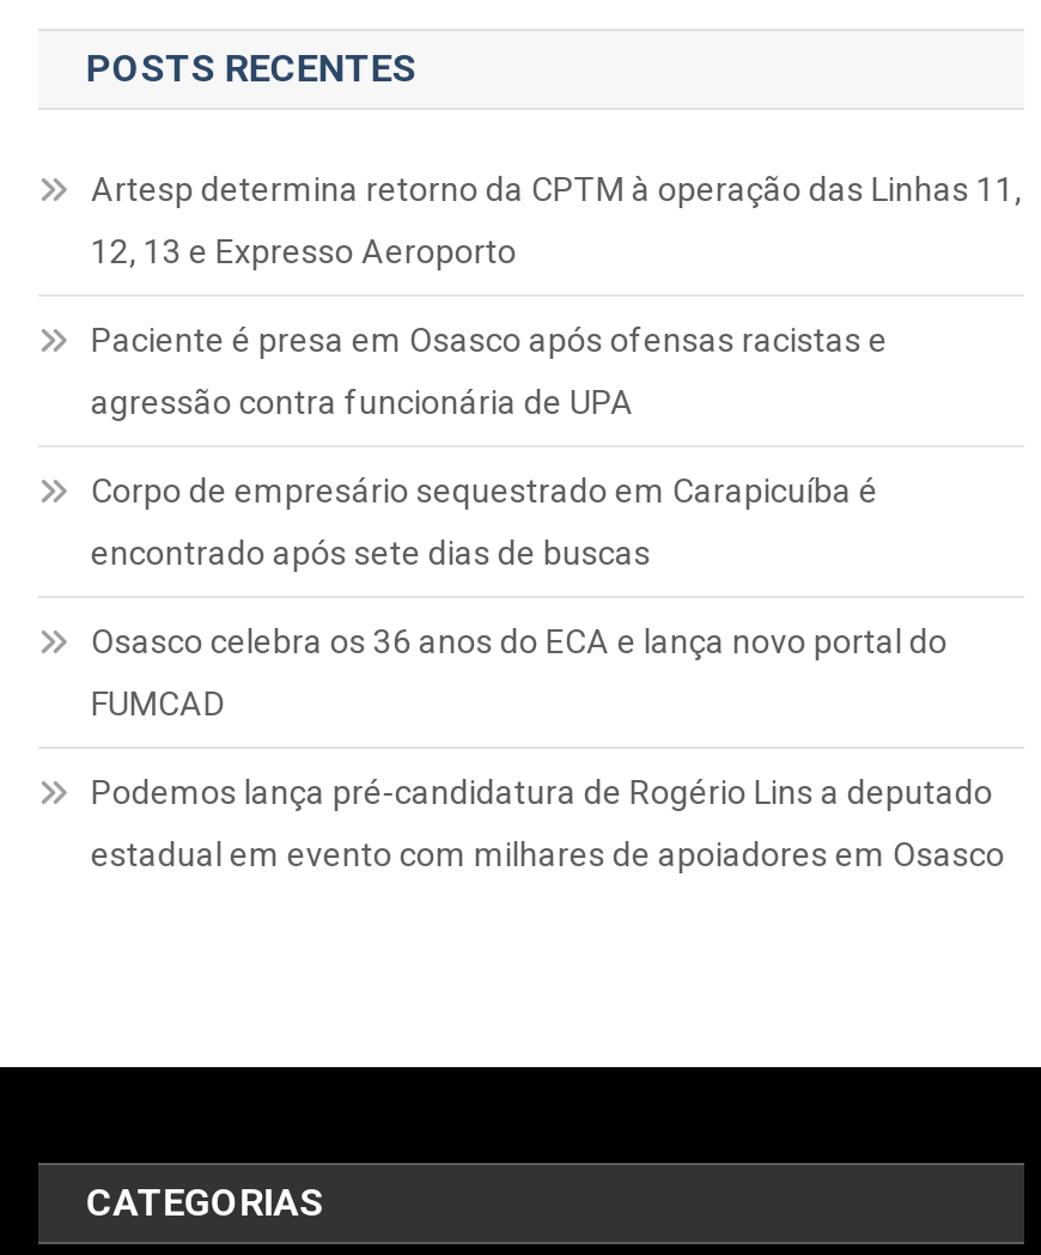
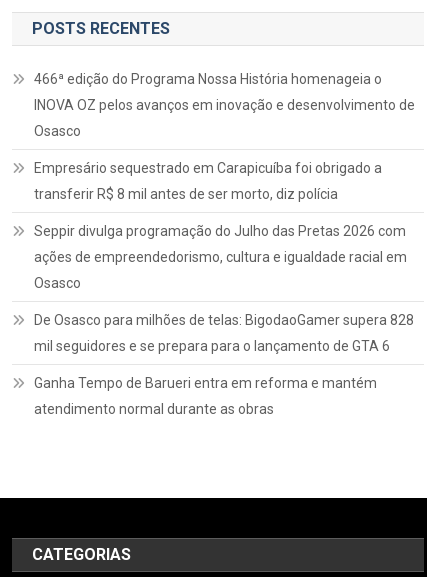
[91,169,1022,873] Artesp determina retorno da CPTM à operação das Linhas 11, | 12, 13 e Expresso Aeroporto | Paciente é presa em Osasco após ofensas racistas e | agressão contra funcionária de UPA | Corpo de empresário sequestrado em Carapicuíba é | encontrado após sete dias de buscas | Osasco celebra os 36 anos do ECA e lança novo portal do | FUMCAD | Podemos lança pré-candidatura de Rogério Lins a deputado | estadual em evento com milhares de apoiadores em Osasco -> [34,71,415,417] 466ª edição do Programa Nossa História homenageia o | INOVA OZ pelos avanços em inovação e desenvolvimento de | Osasco | Empresário sequestrado em Carapicuíba foi obrigado a | transferir R$ 8 mil antes de ser morto, diz polícia | Seppir divulga programação do Julho das Pretas 2026 com | ações de empreendedorismo, cultura e igualdade racial em | Osasco | De Osasco para milhões de telas: BigodaoGamer supera 828 | mil seguidores e se prepara para o lançamento de GTA 6 | Ganha Tempo de Barueri entra em reforma e mantém | atendimento normal durante as obras

